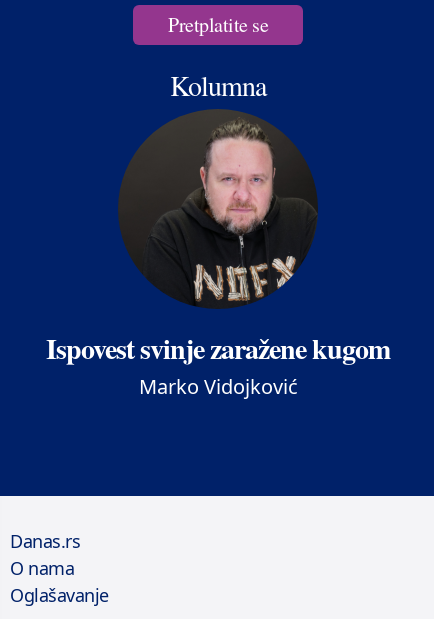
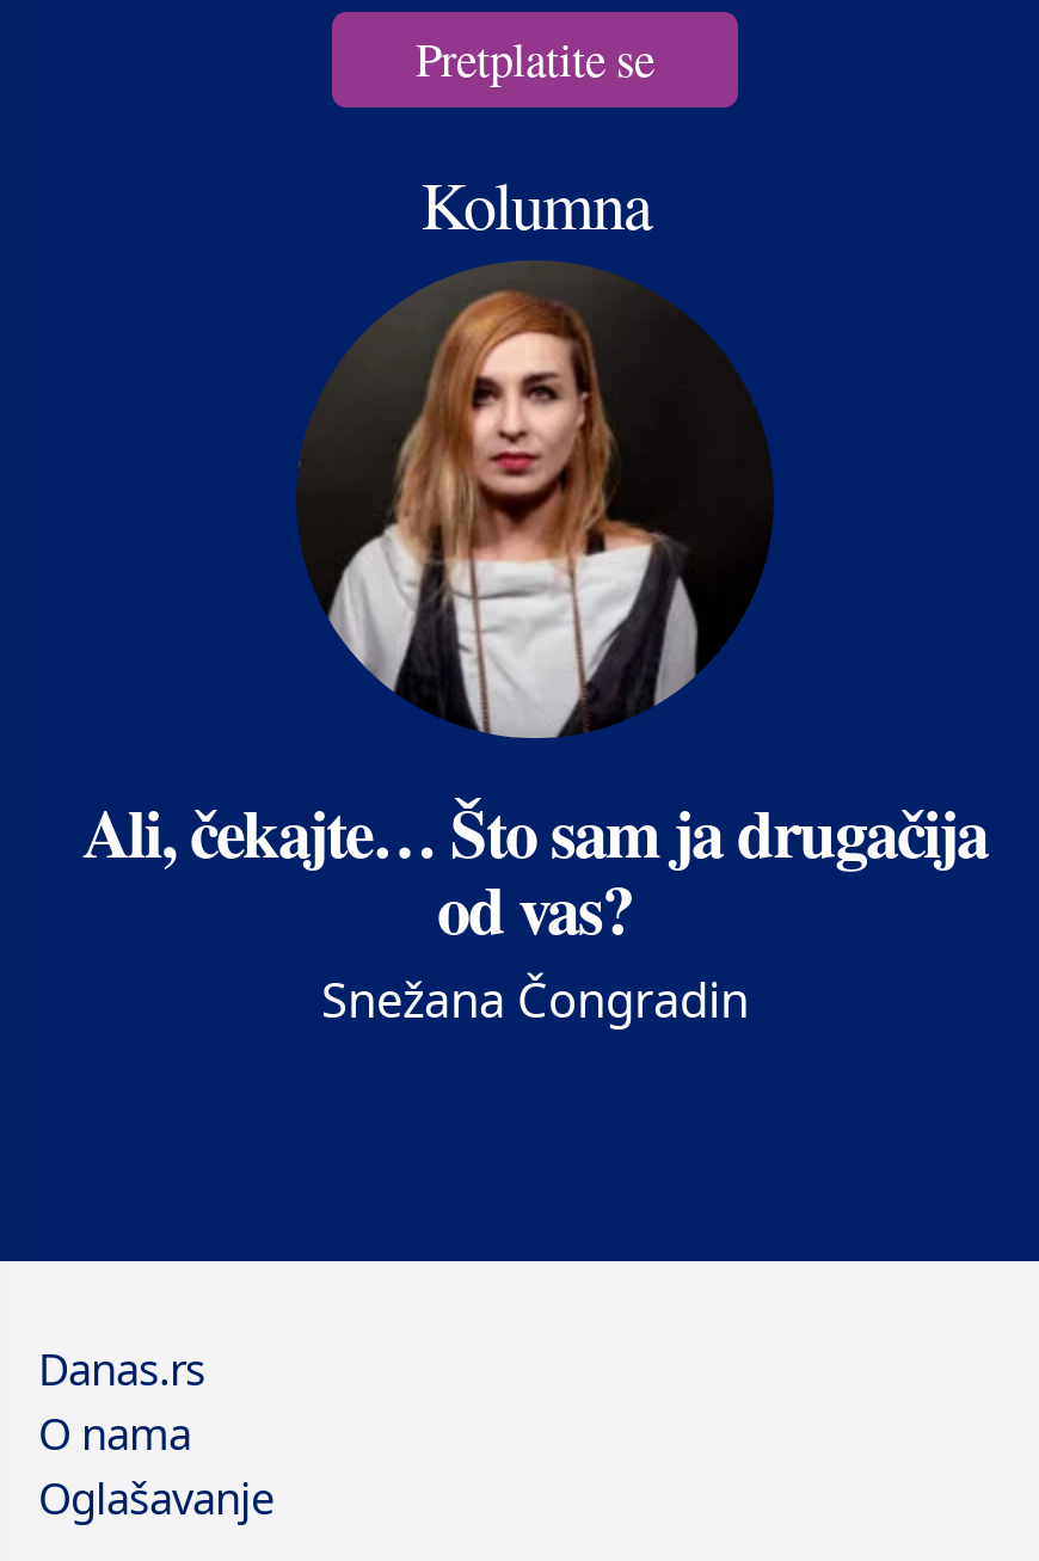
[46,121,390,400] [image] | Ispovest svinje zaražene kugom | Marko Vidojković -> [82,290,988,1033] [image] | Ali, čekajte… Što sam ja drugačija | od vas? | Snežana Čongradin

